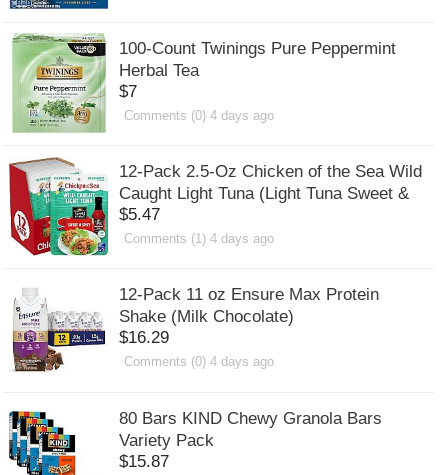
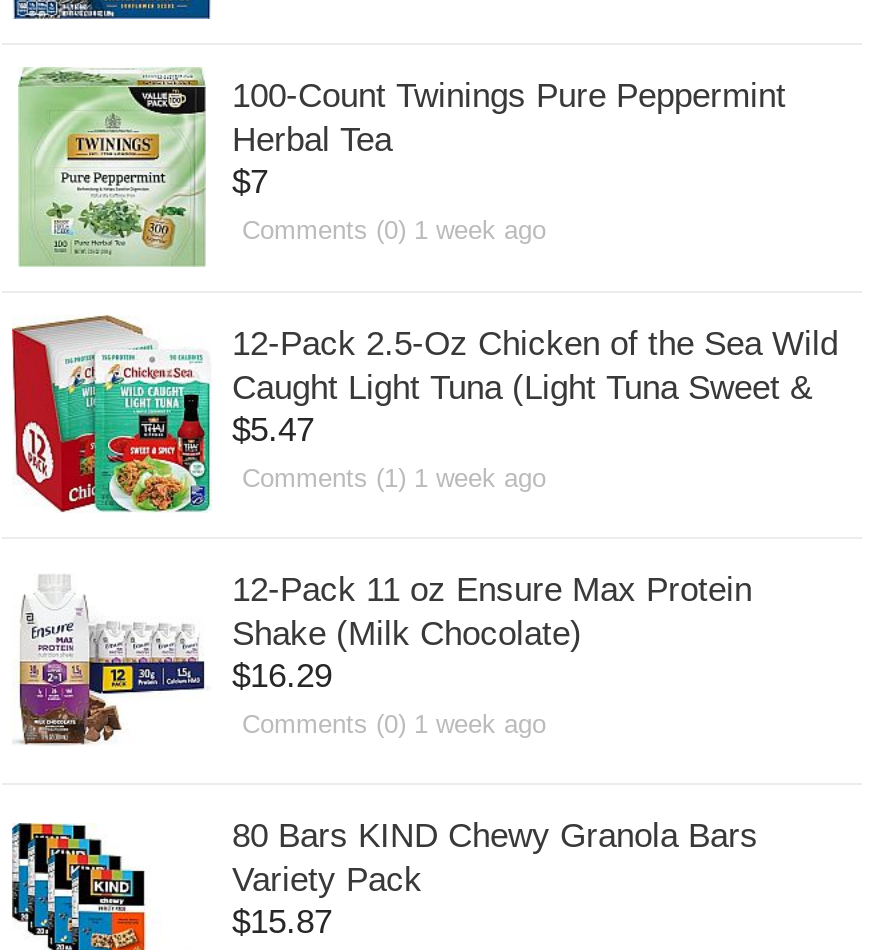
[124,108,274,123] Comments (0) 4 days ago -> [242,215,546,245] Comments (0) 1 week ago
[124,231,274,246] Comments (1) 4 days ago -> [242,462,546,492] Comments (1) 1 week ago
[124,354,274,369] Comments (0) 4 days ago -> [242,709,546,739] Comments (0) 1 week ago

